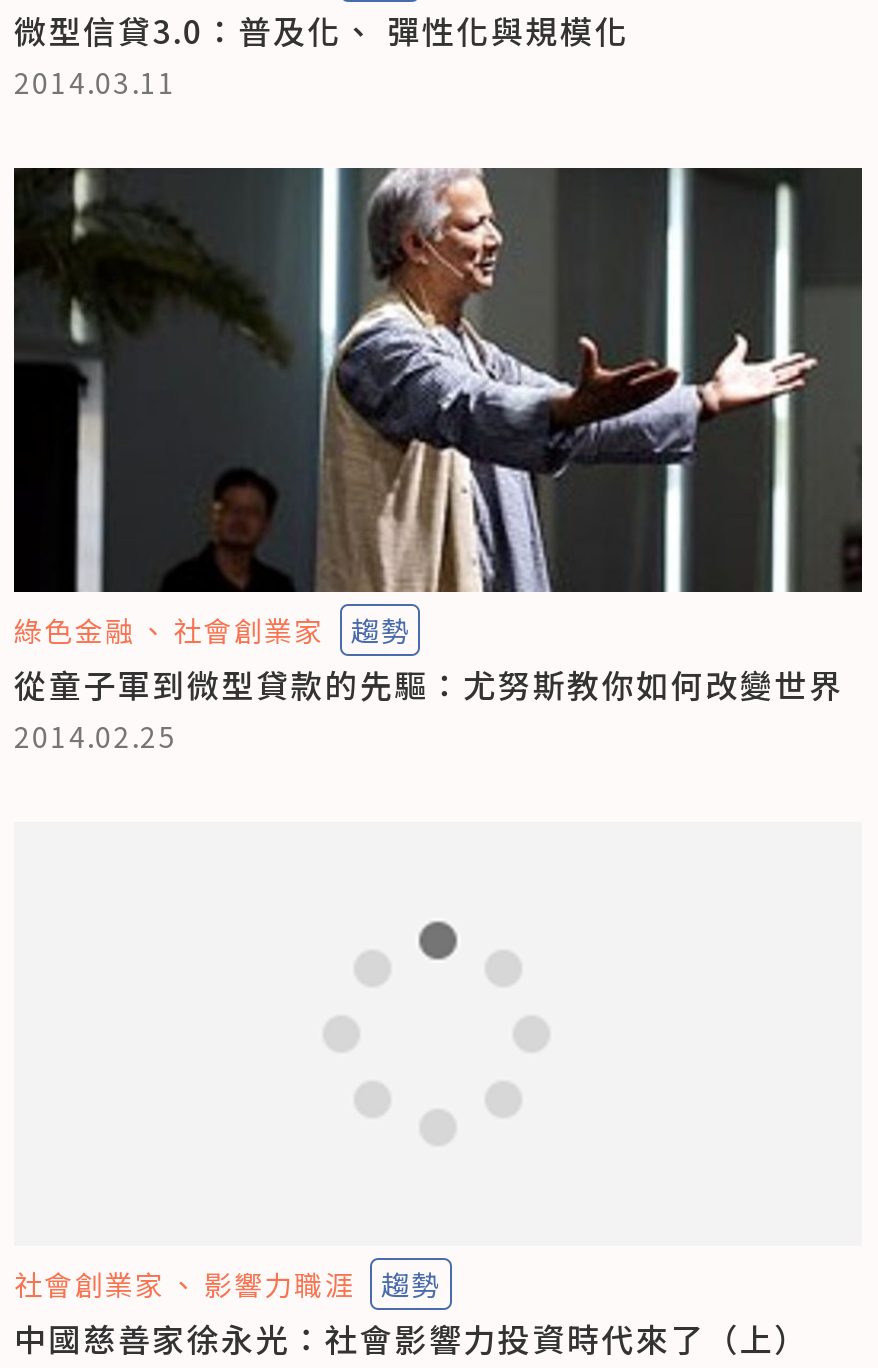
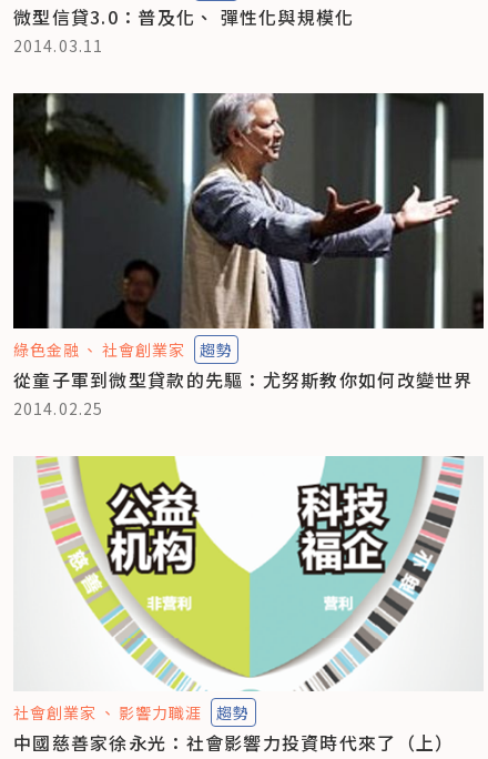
none -> [34,455,465,692] [image]

